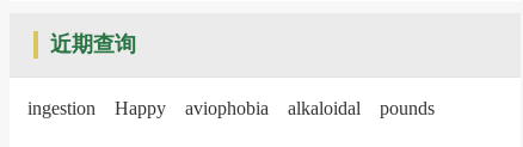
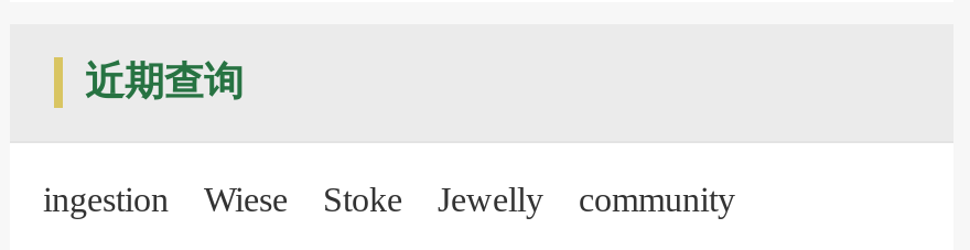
[115,98,435,118] Happy | aviophobia | alkaloidal | pounds -> [204,181,735,218] Wiese | Stoke | Jewelly | community

